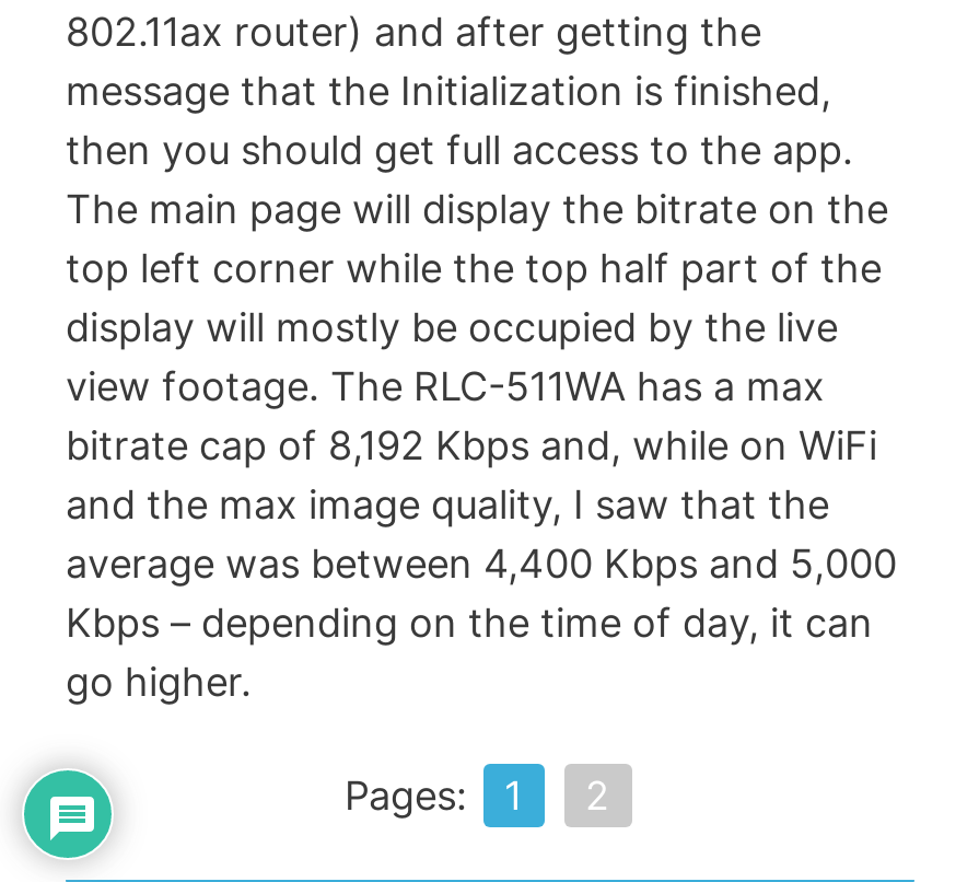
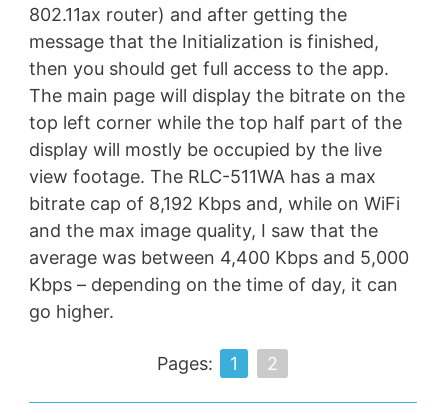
[11,757,125,871] [image] -> none

